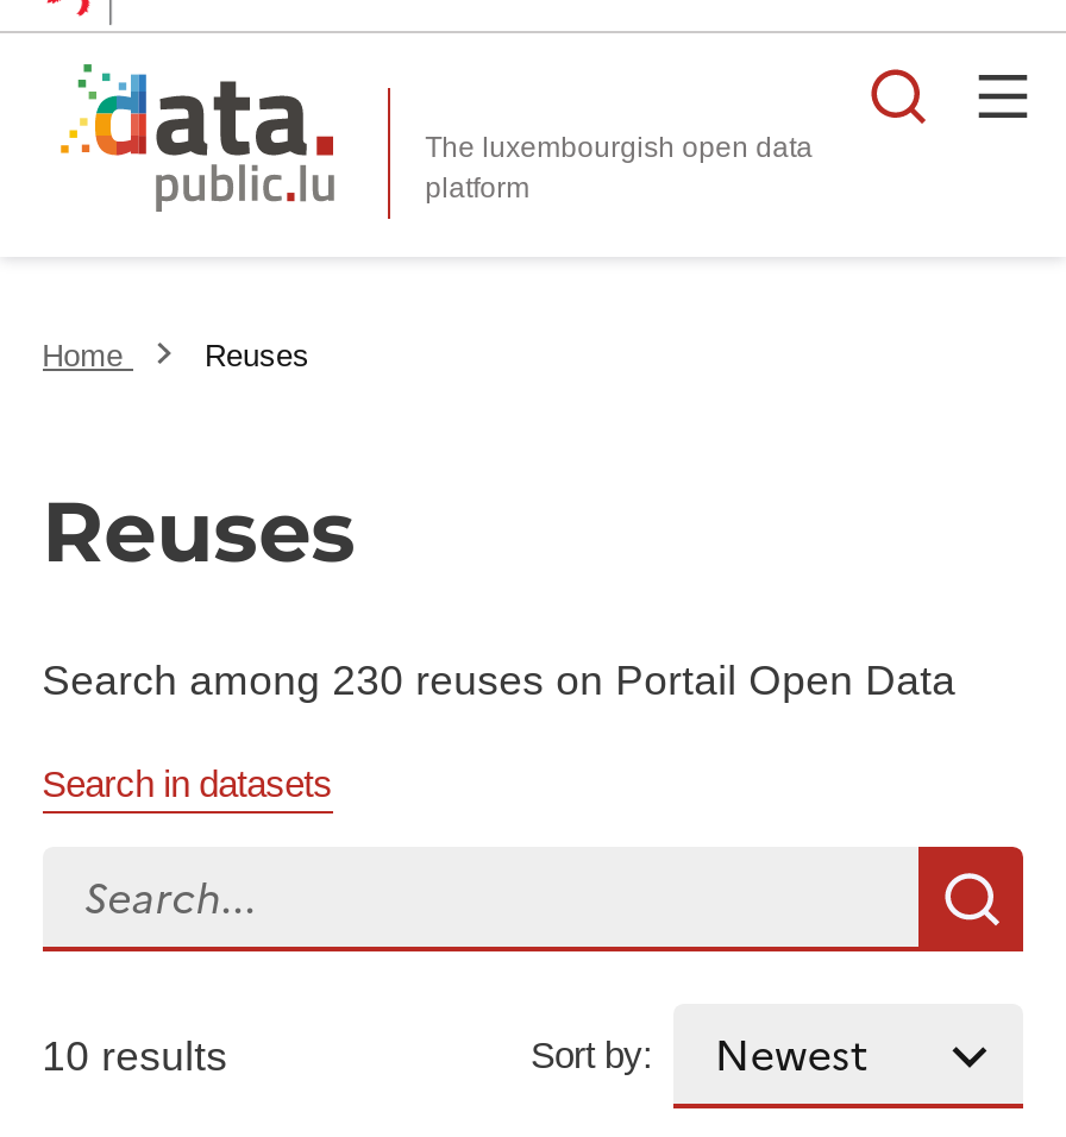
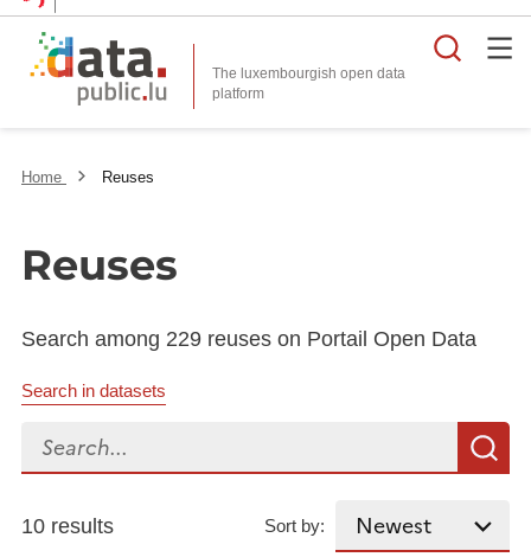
[42,657,956,705] Search among 230 reuses on Portail Open Data -> [21,327,476,351] Search among 229 reuses on Portail Open Data

